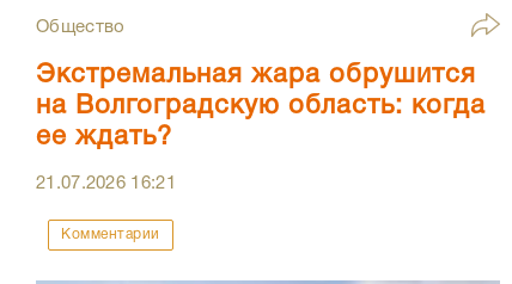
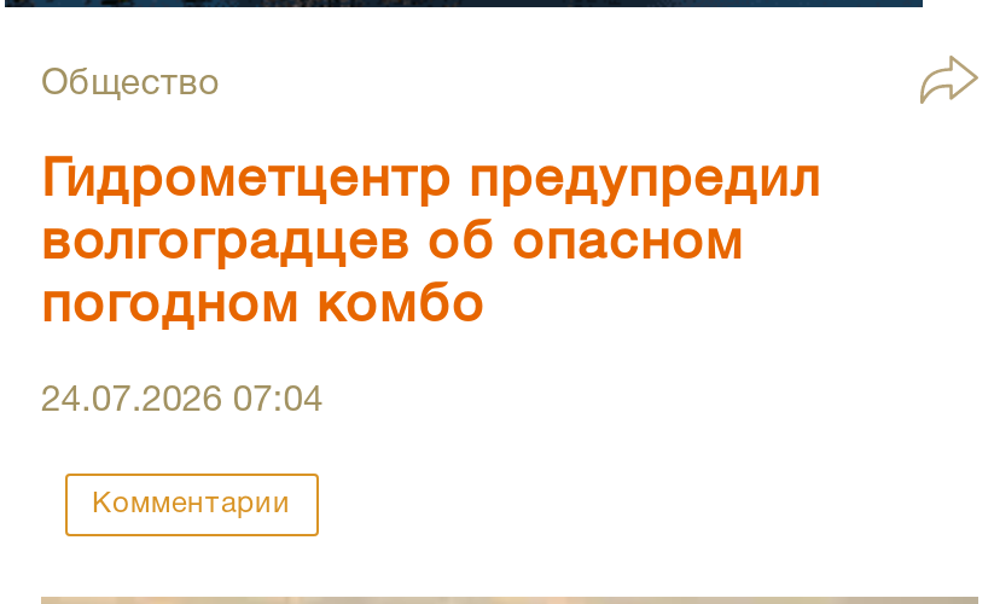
[36,63,486,149] Экстремальная жара обрушится | на Волгоградскую область: когда | ее ждать? -> [41,156,821,330] Гидрометцентр предупредил | волгоградцев об опасном | погодном комбо
[36,175,176,192] 21.07.2026 16:21 -> [41,383,323,417] 24.07.2026 07:04

